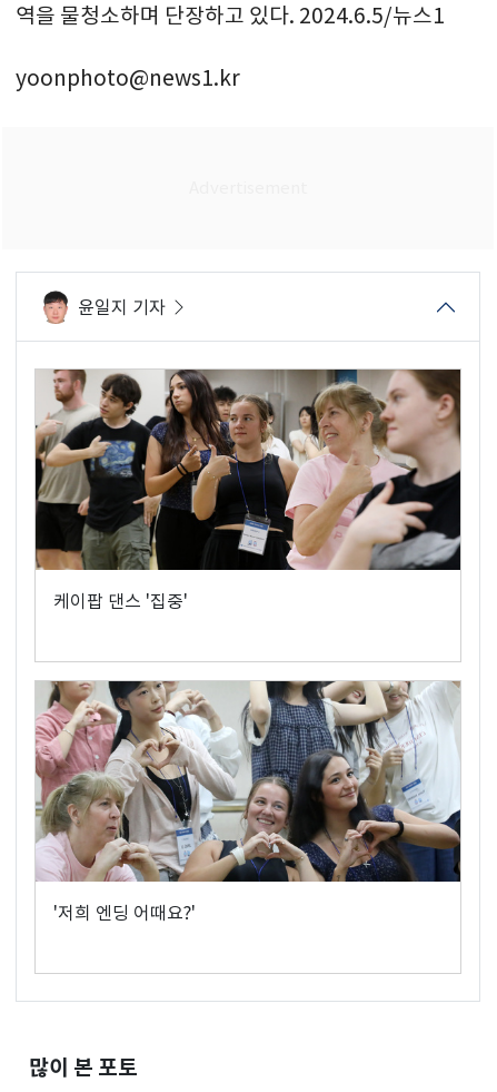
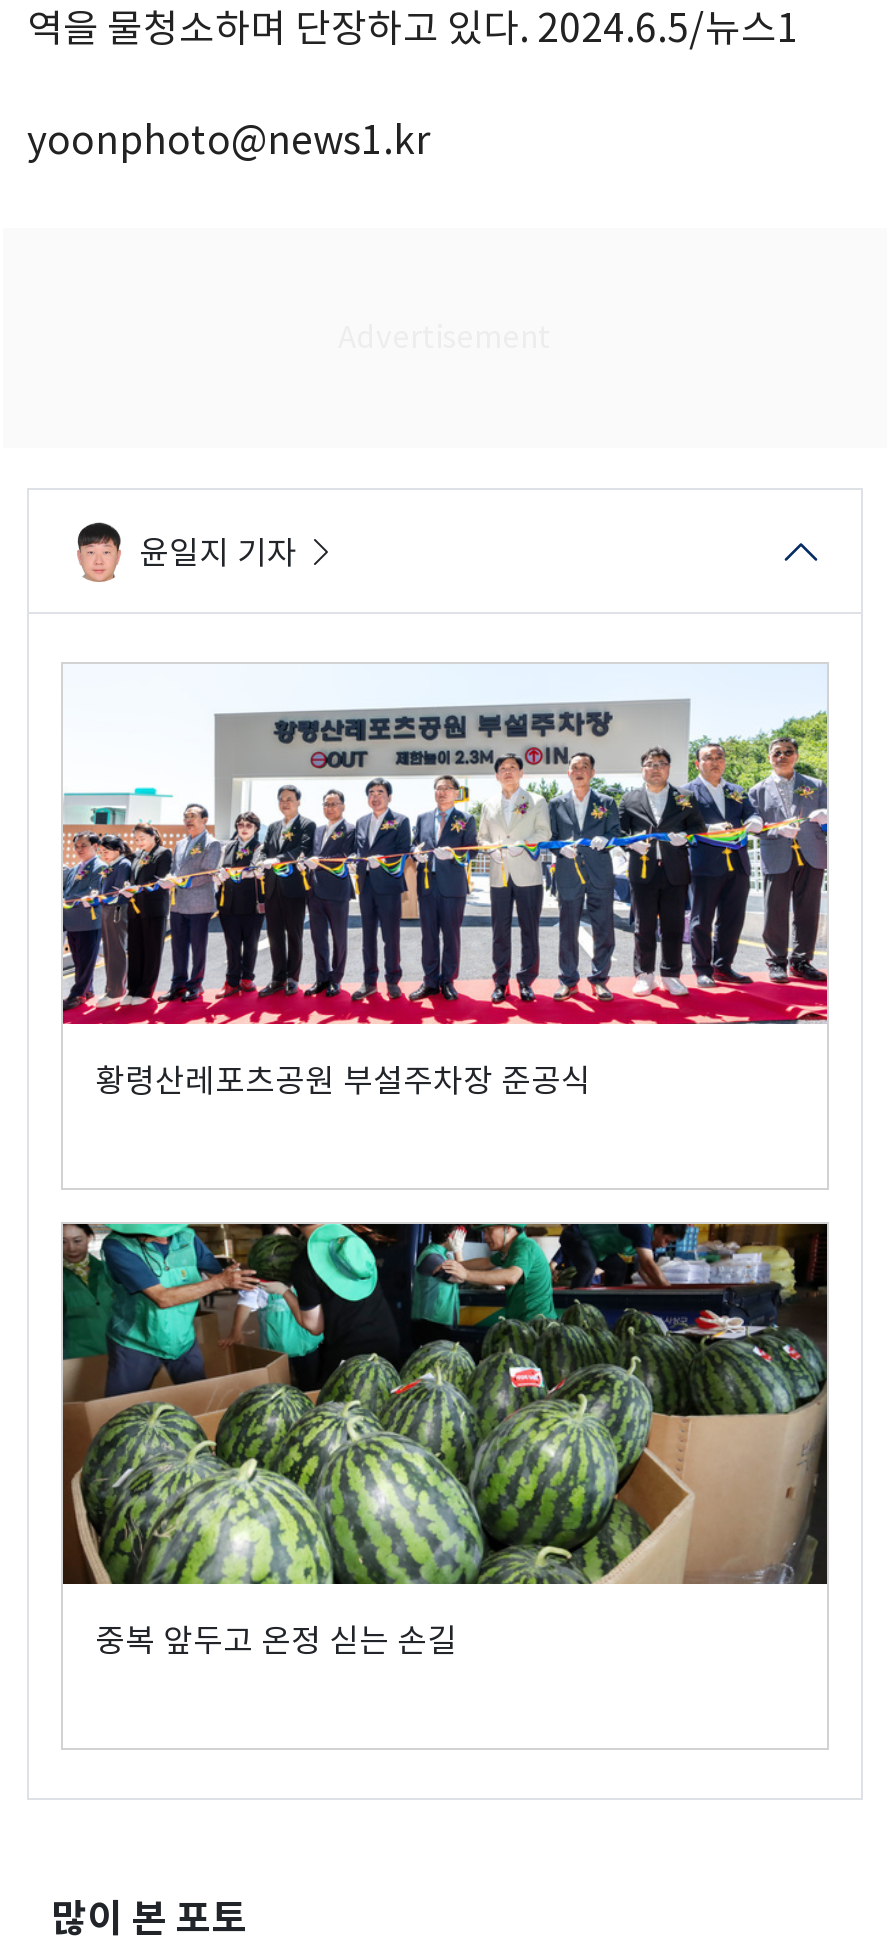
[34,368,461,613] [image] | 케이팝 댄스 '집중' -> [61,664,829,1101] [image] | 황령산레포츠공원 부설주차장 준공식
[34,680,461,924] [image] | '저희 엔딩 어때요?' -> [61,1222,829,1661] [image] | 중복 앞두고 온정 싣는 손길

